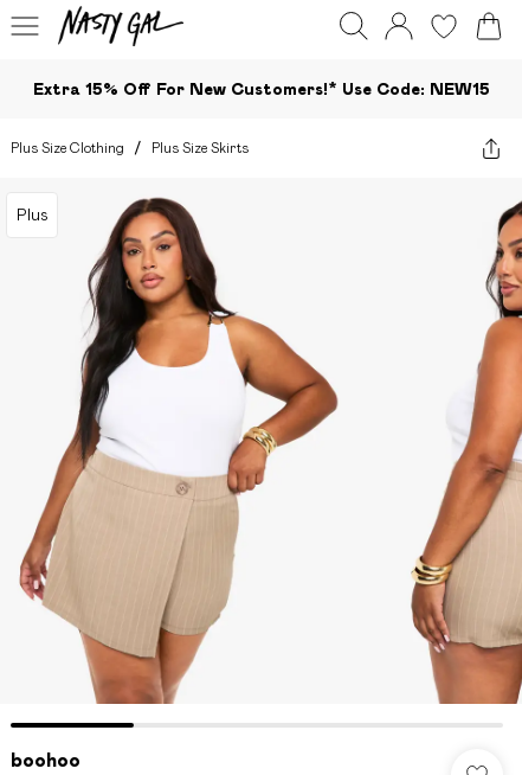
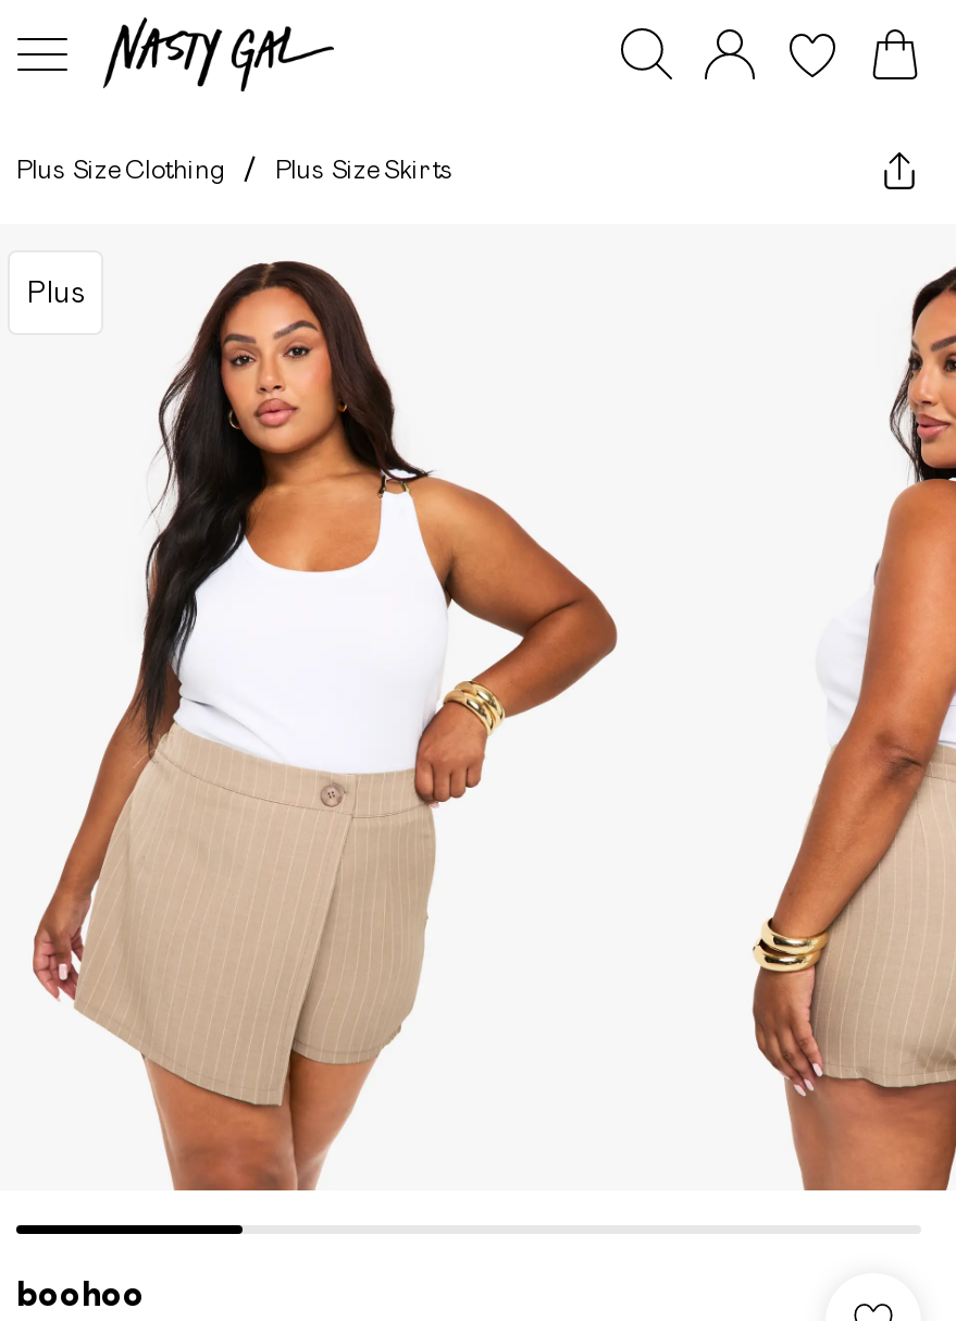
[33,79,490,98] Extra 15% Off For New Customers!* Use Code: NEW15 -> none

